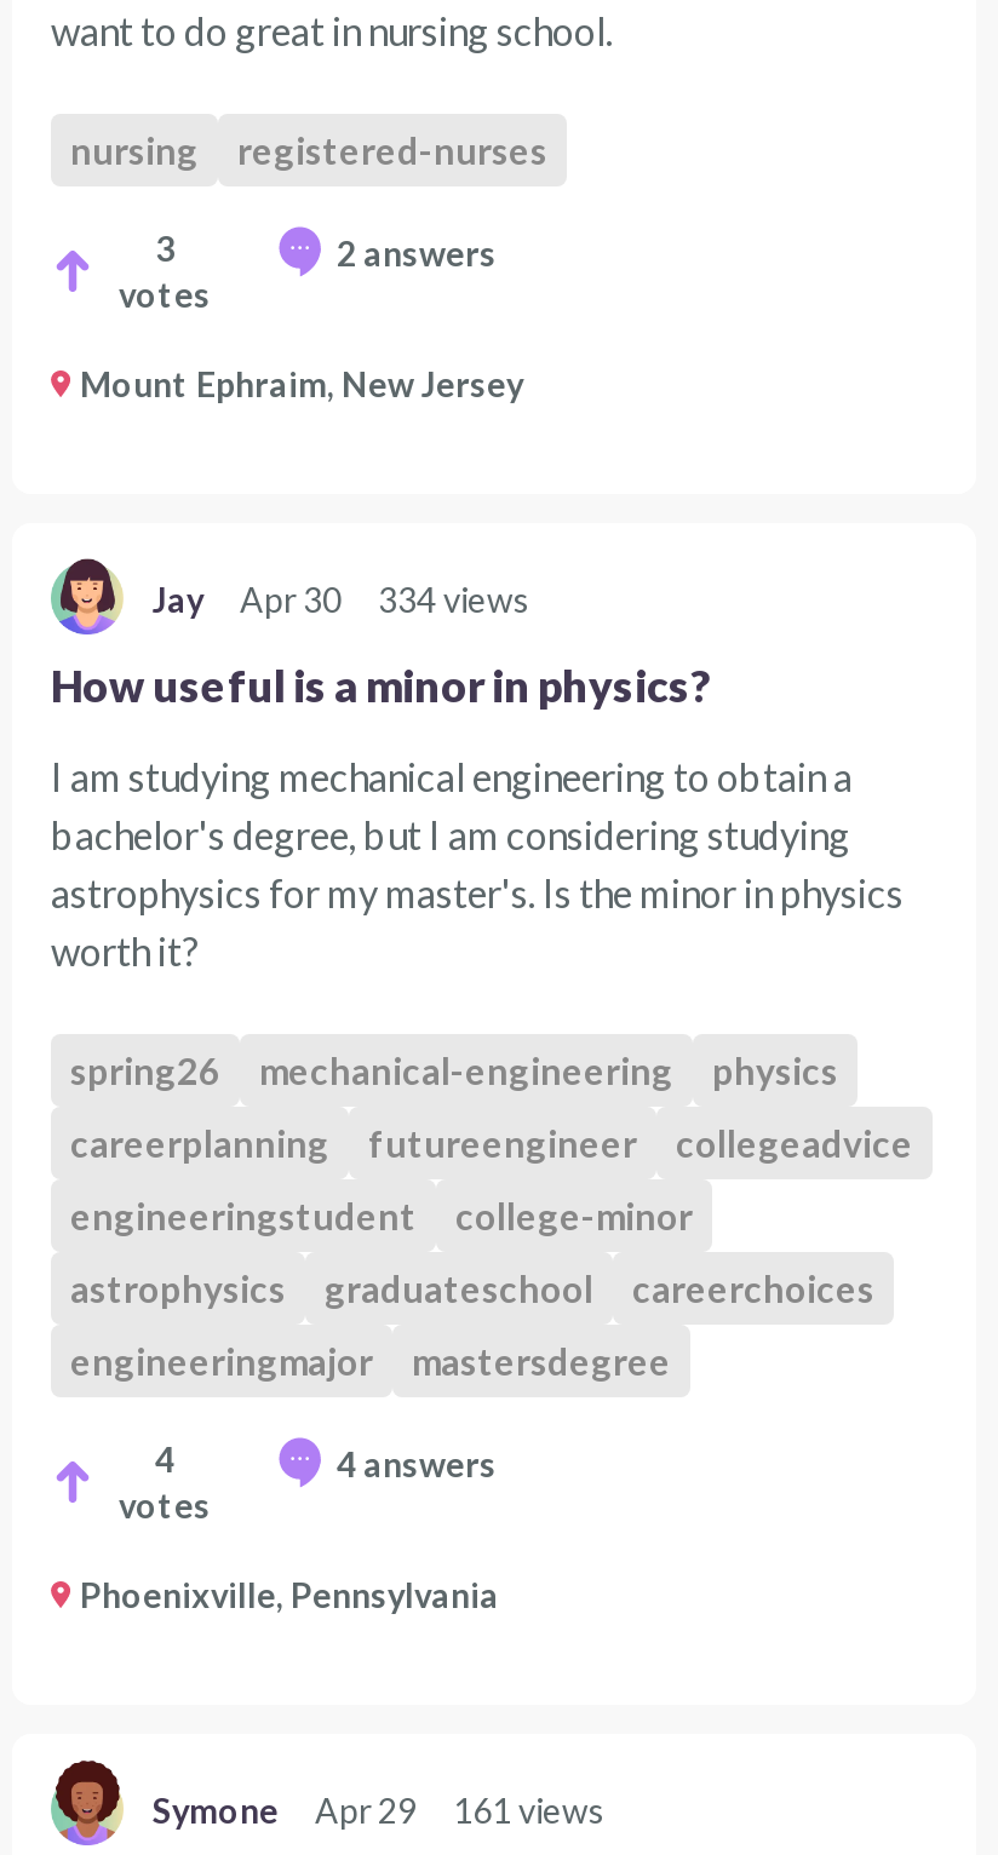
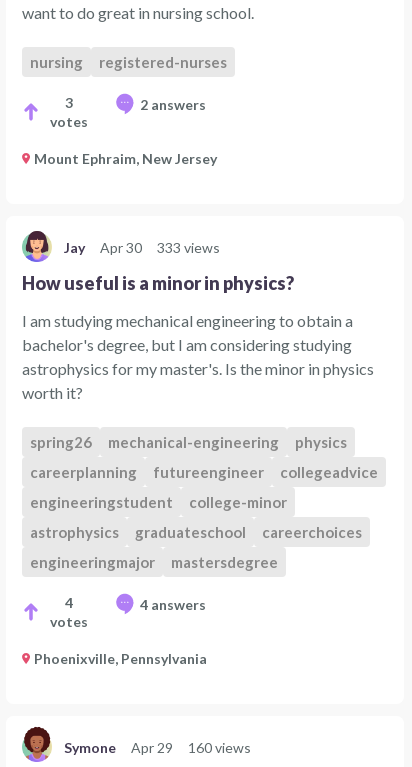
[153,578,530,619] Jay Apr 30 334 views -> [64,238,220,255] Jay Apr 30 333 views
[153,1788,606,1830] Symone Apr 29 161 views -> [64,738,251,755] Symone Apr 29 160 views

